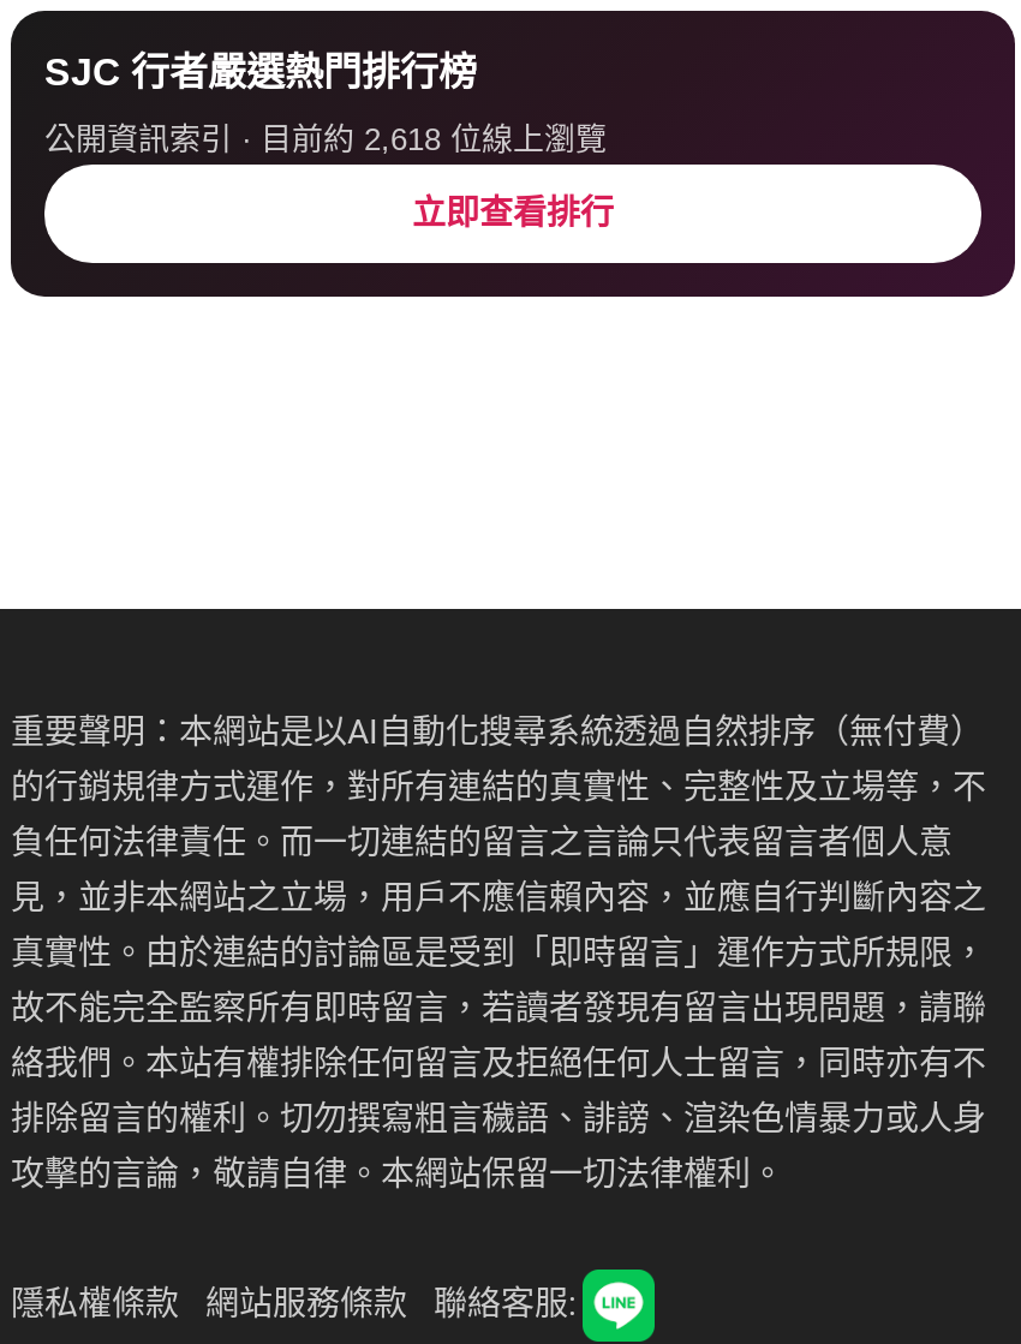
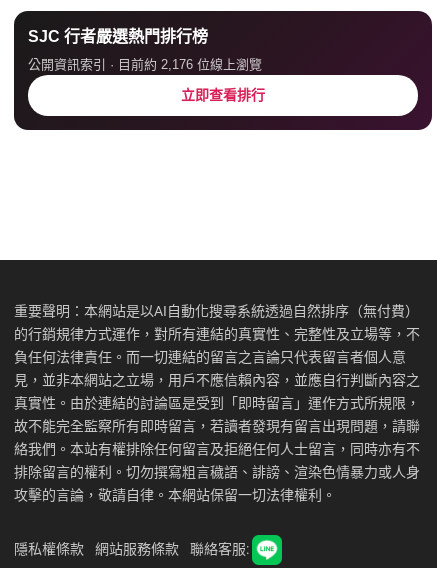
[44,122,607,158] 公開資訊索引 · 目前約 2,618 位線上瀏覽 -> [28,57,262,72] 公開資訊索引 · 目前約 2,176 位線上瀏覽

